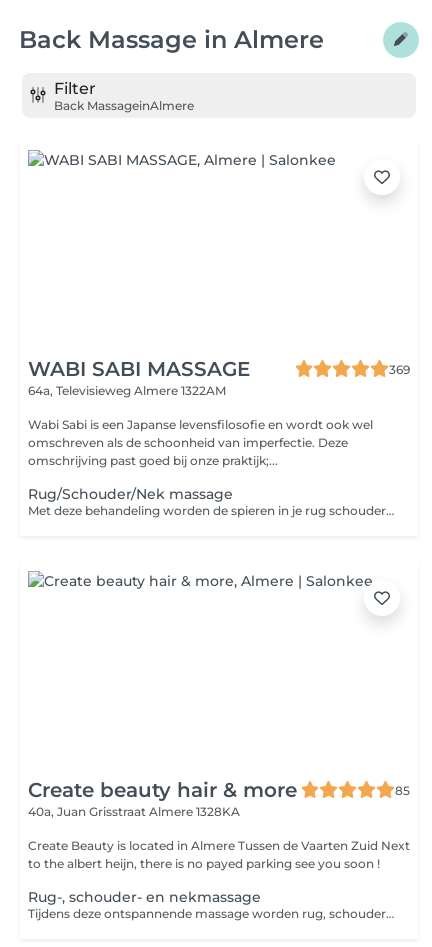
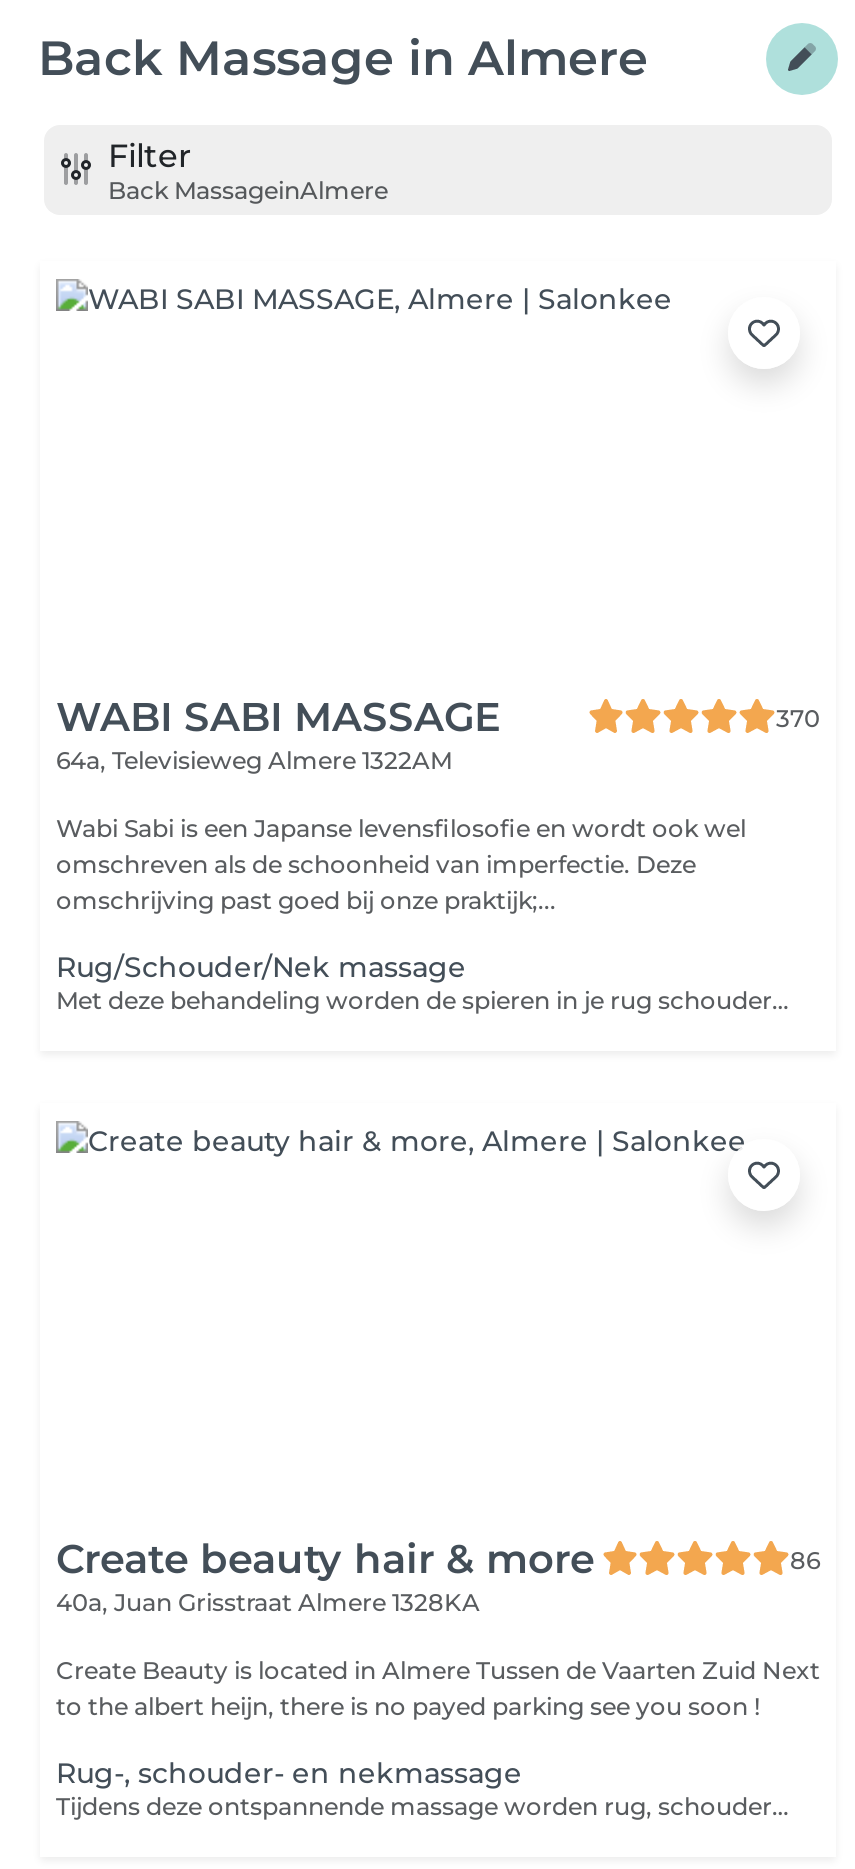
[389,362,410,377] 369 -> [776,703,820,733] 370
[395,783,410,798] 85 -> [790,1545,820,1575] 86

